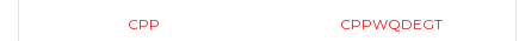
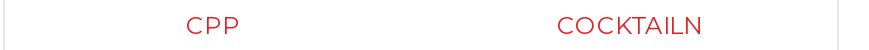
[340,15,443,33] CPPWQDEGT -> [557,11,701,41] COCKTAILN

